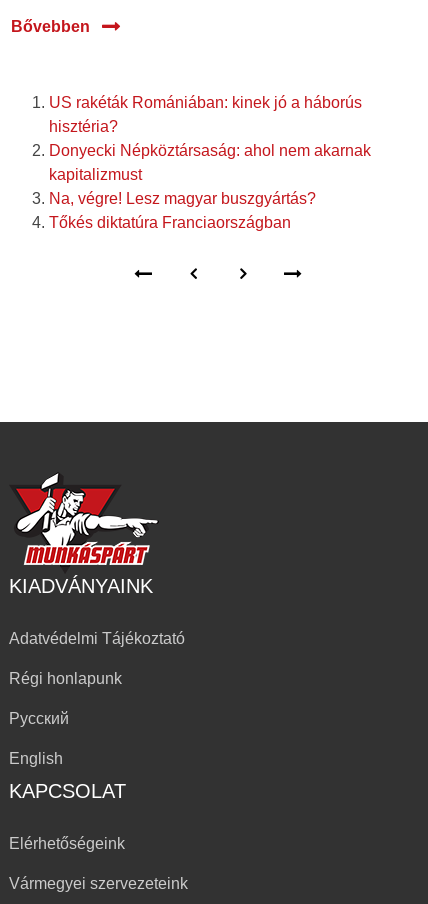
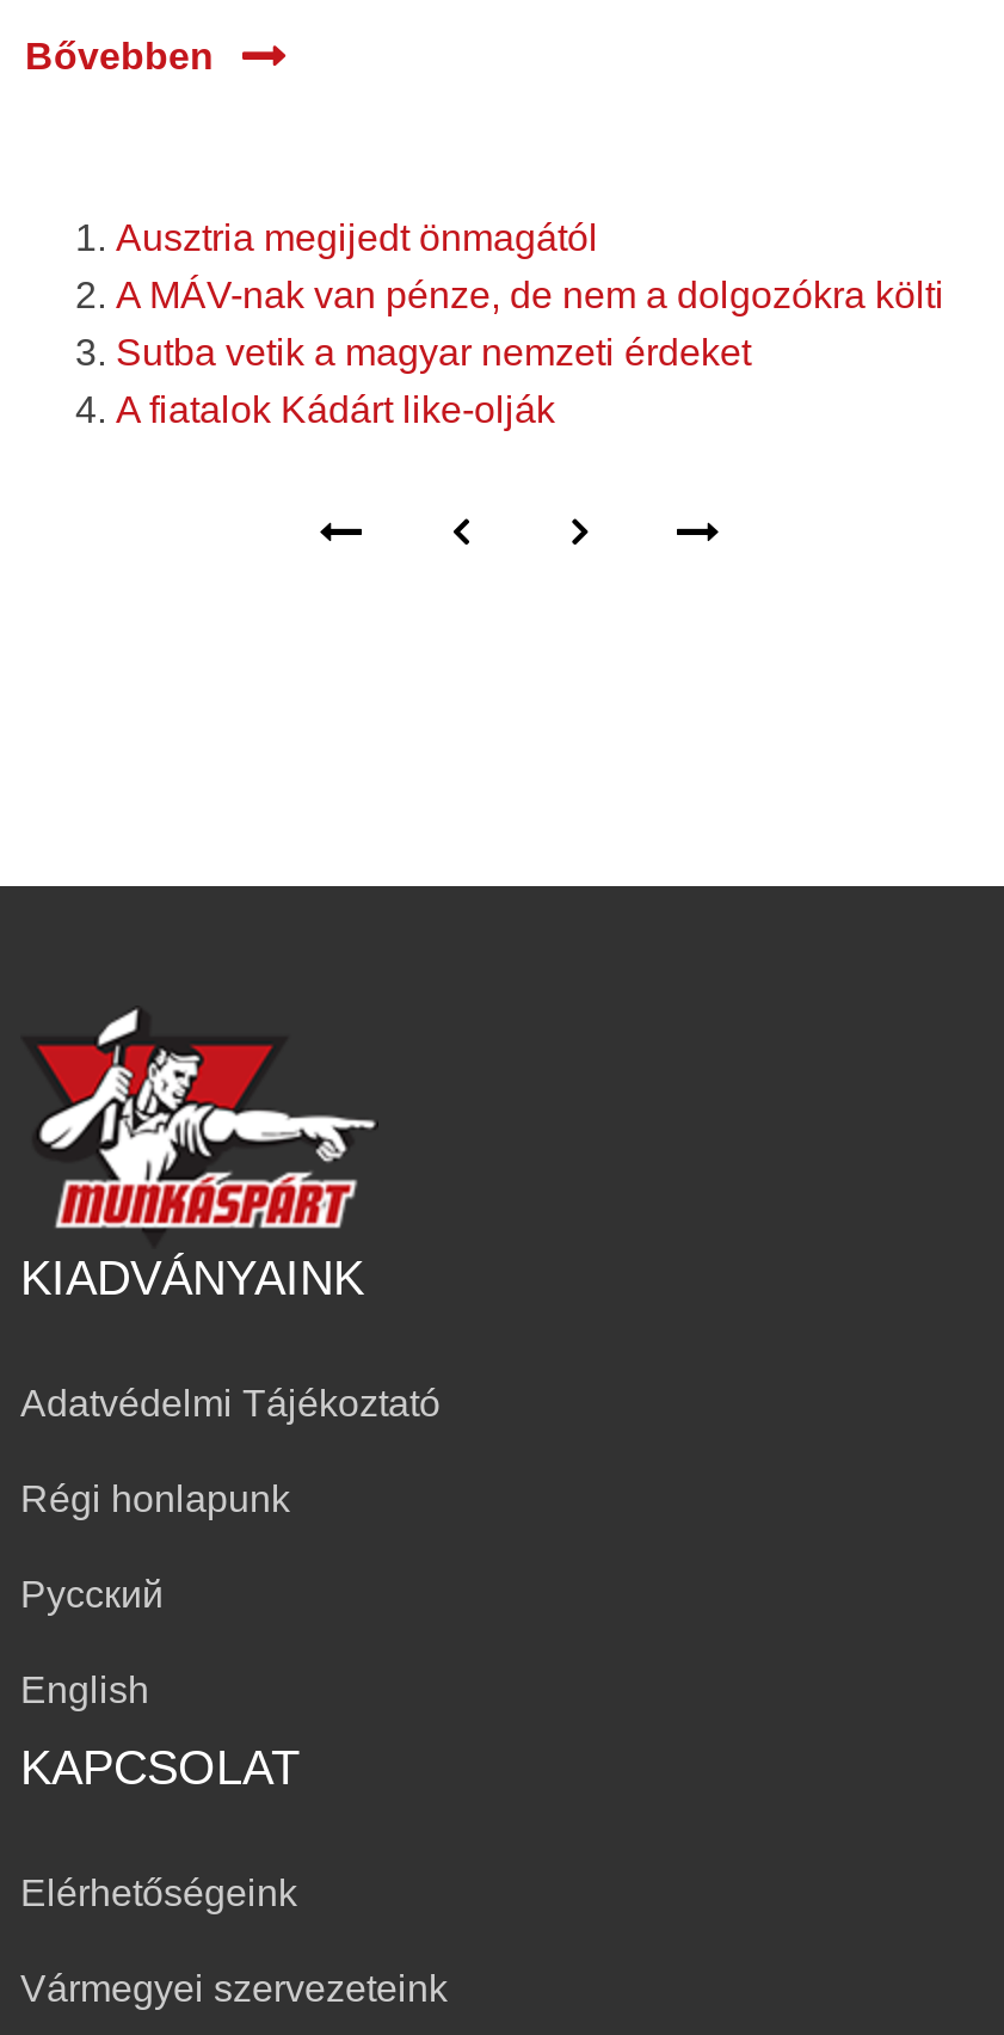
[49,94,371,231] US rakéták Romániában: kinek jó a háborús | hisztéria? | Donyecki Népköztársaság: ahol nem akarnak | kapitalizmust | Na, végre! Lesz magyar buszgyártás? | Tőkés diktatúra Franciaországban -> [116,217,944,430] Ausztria megijedt önmagától | A MÁV-nak van pénze, de nem a dolgozókra költi | Sutba vetik a magyar nemzeti érdeket | A fiatalok Kádárt like-olják

